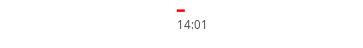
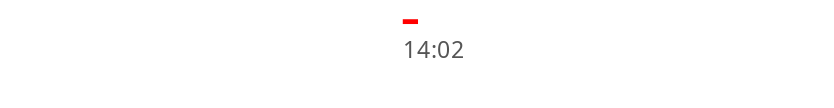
[176,17,207,32] 14:01 -> [403,34,465,64] 14:02

